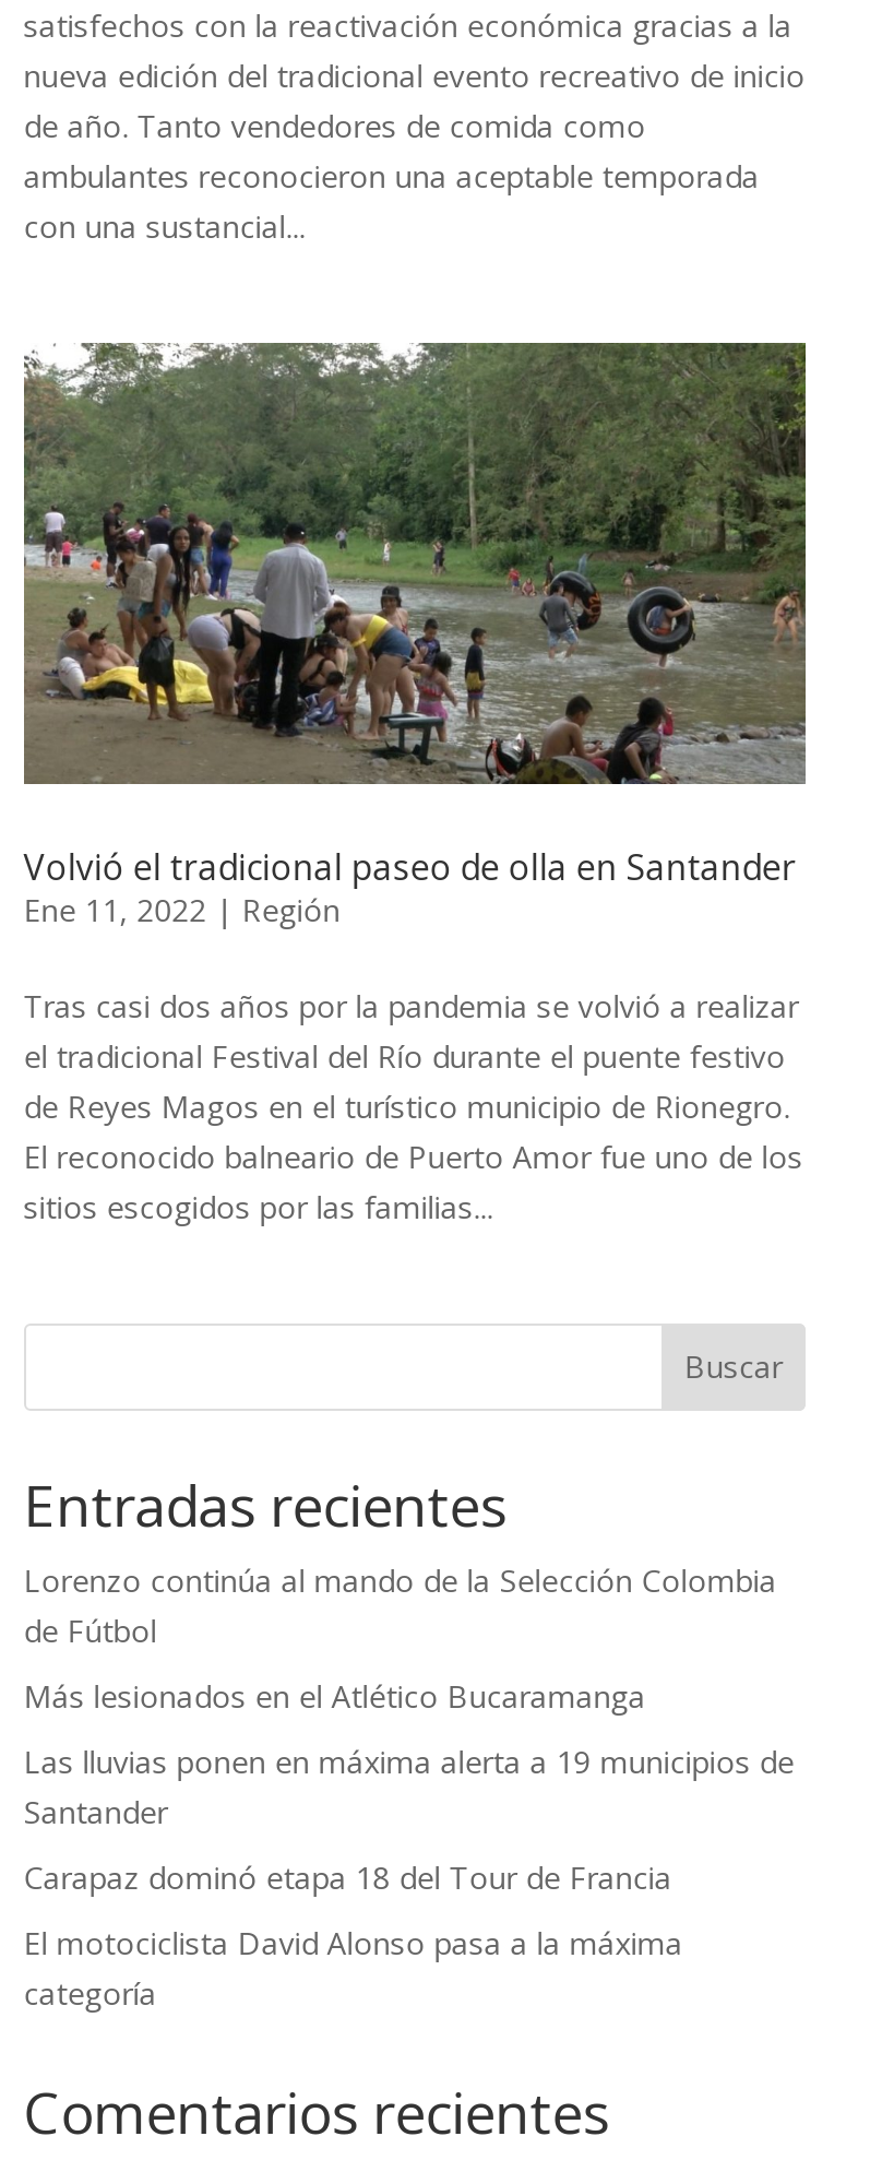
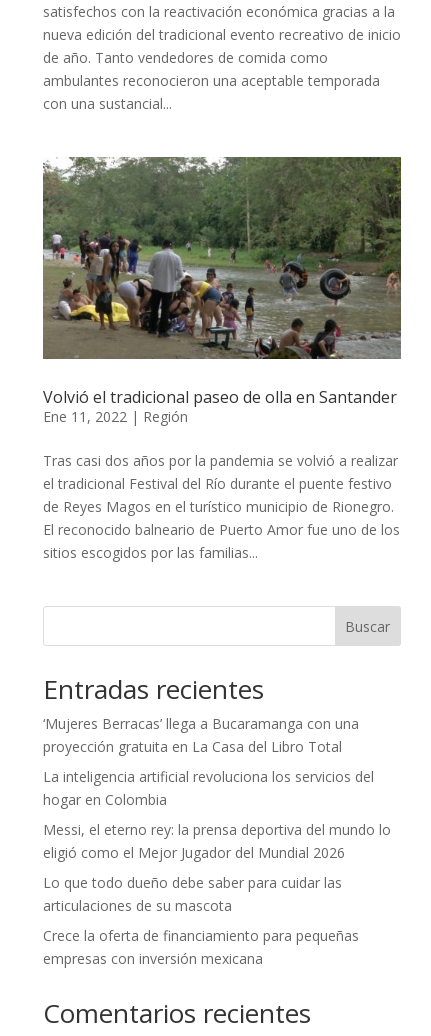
[24,1559,777,1650] Lorenzo continúa al mando de la Selección Colombia | de Fútbol -> [43,714,359,756] ‘Mujeres Berracas’ llega a Bucaramanga con una | proyección gratuita en La Casa del Libro Total
[24,1674,646,1716] Más lesionados en el Atlético Bucaramanga -> [43,767,374,809] La inteligencia artificial revoluciona los servicios del | hogar en Colombia
[24,1740,794,1832] Las lluvias ponen en máxima alerta a 19 municipios de | Santander -> [43,820,391,862] Messi, el eterno rey: la prensa deportiva del mundo lo | eligió como el Mejor Jugador del Mundial 2026
[24,1856,672,1897] Carapaz dominó etapa 18 del Tour de Francia -> [43,873,342,915] Lo que todo dueño debe saber para cuidar las | articulaciones de su mascota
[24,1921,683,2013] El motociclista David Alonso pasa a la máxima | categoría -> [43,926,359,968] Crece la oferta de financiamiento para pequeñas | empresas con inversión mexicana

